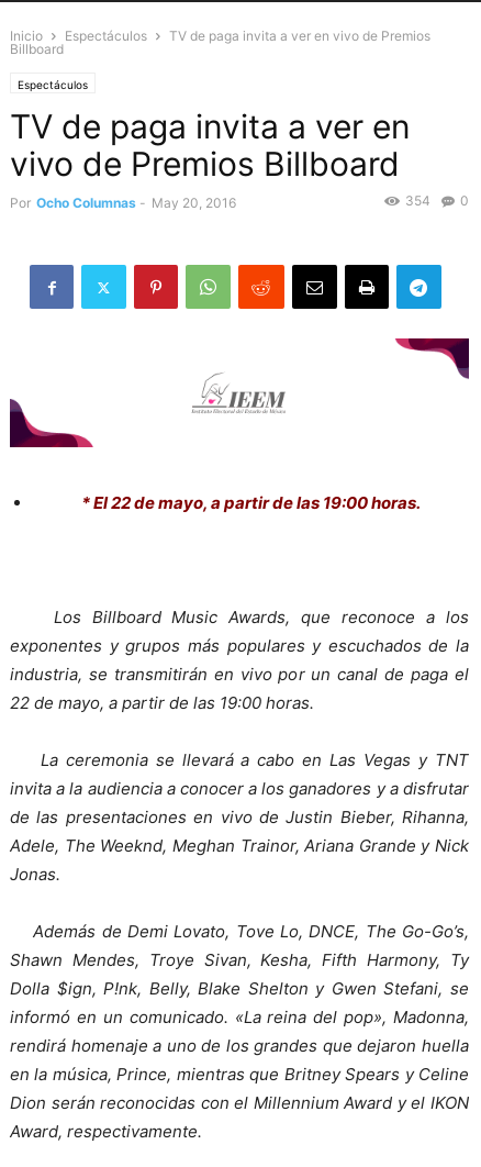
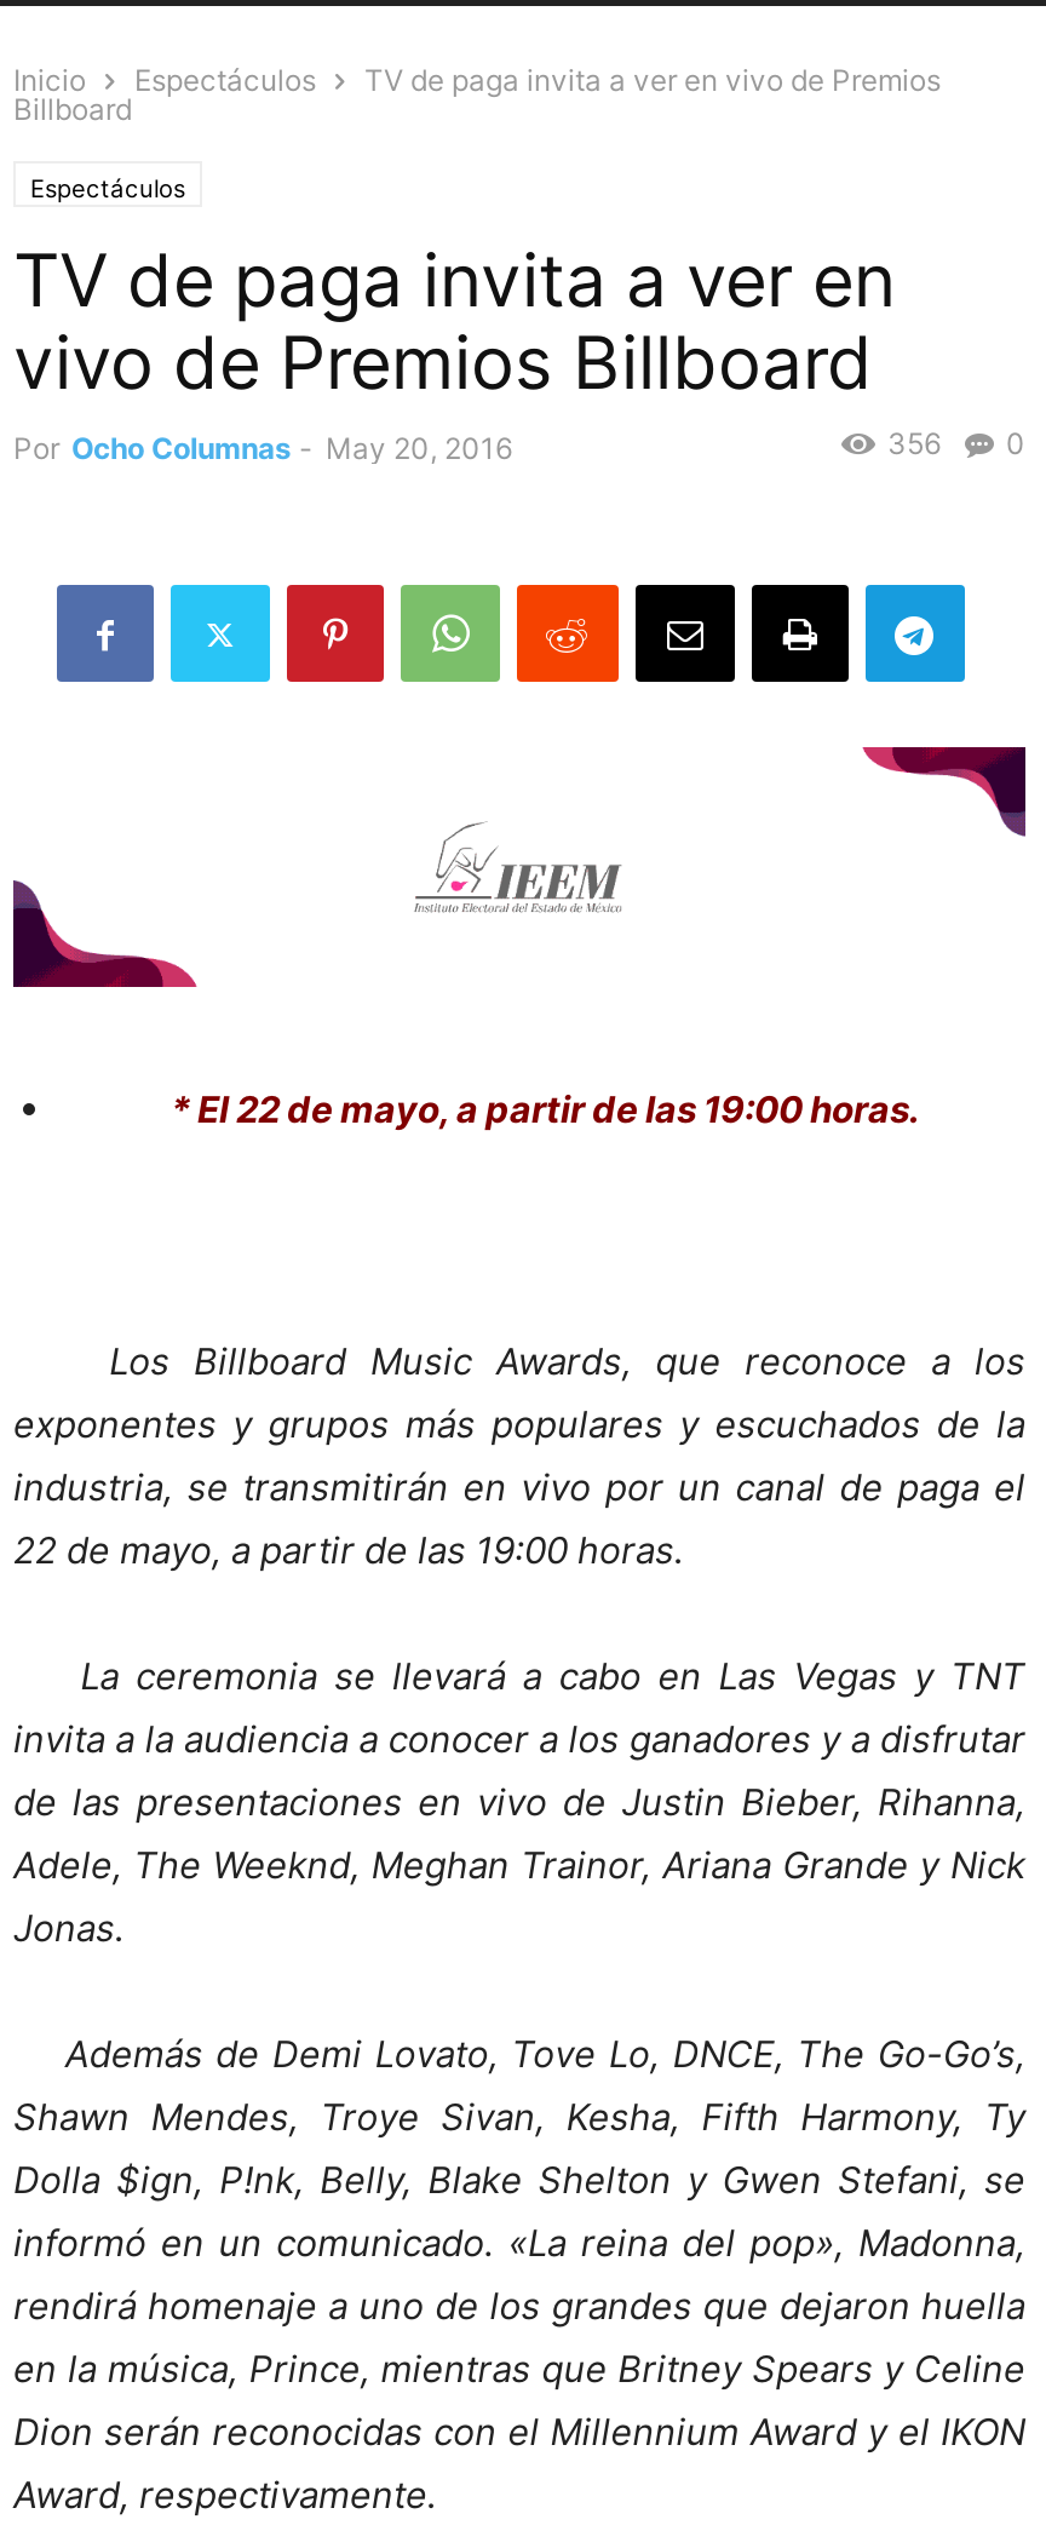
[405,192,469,209] 354 0 -> [887,425,1025,461] 356 0

